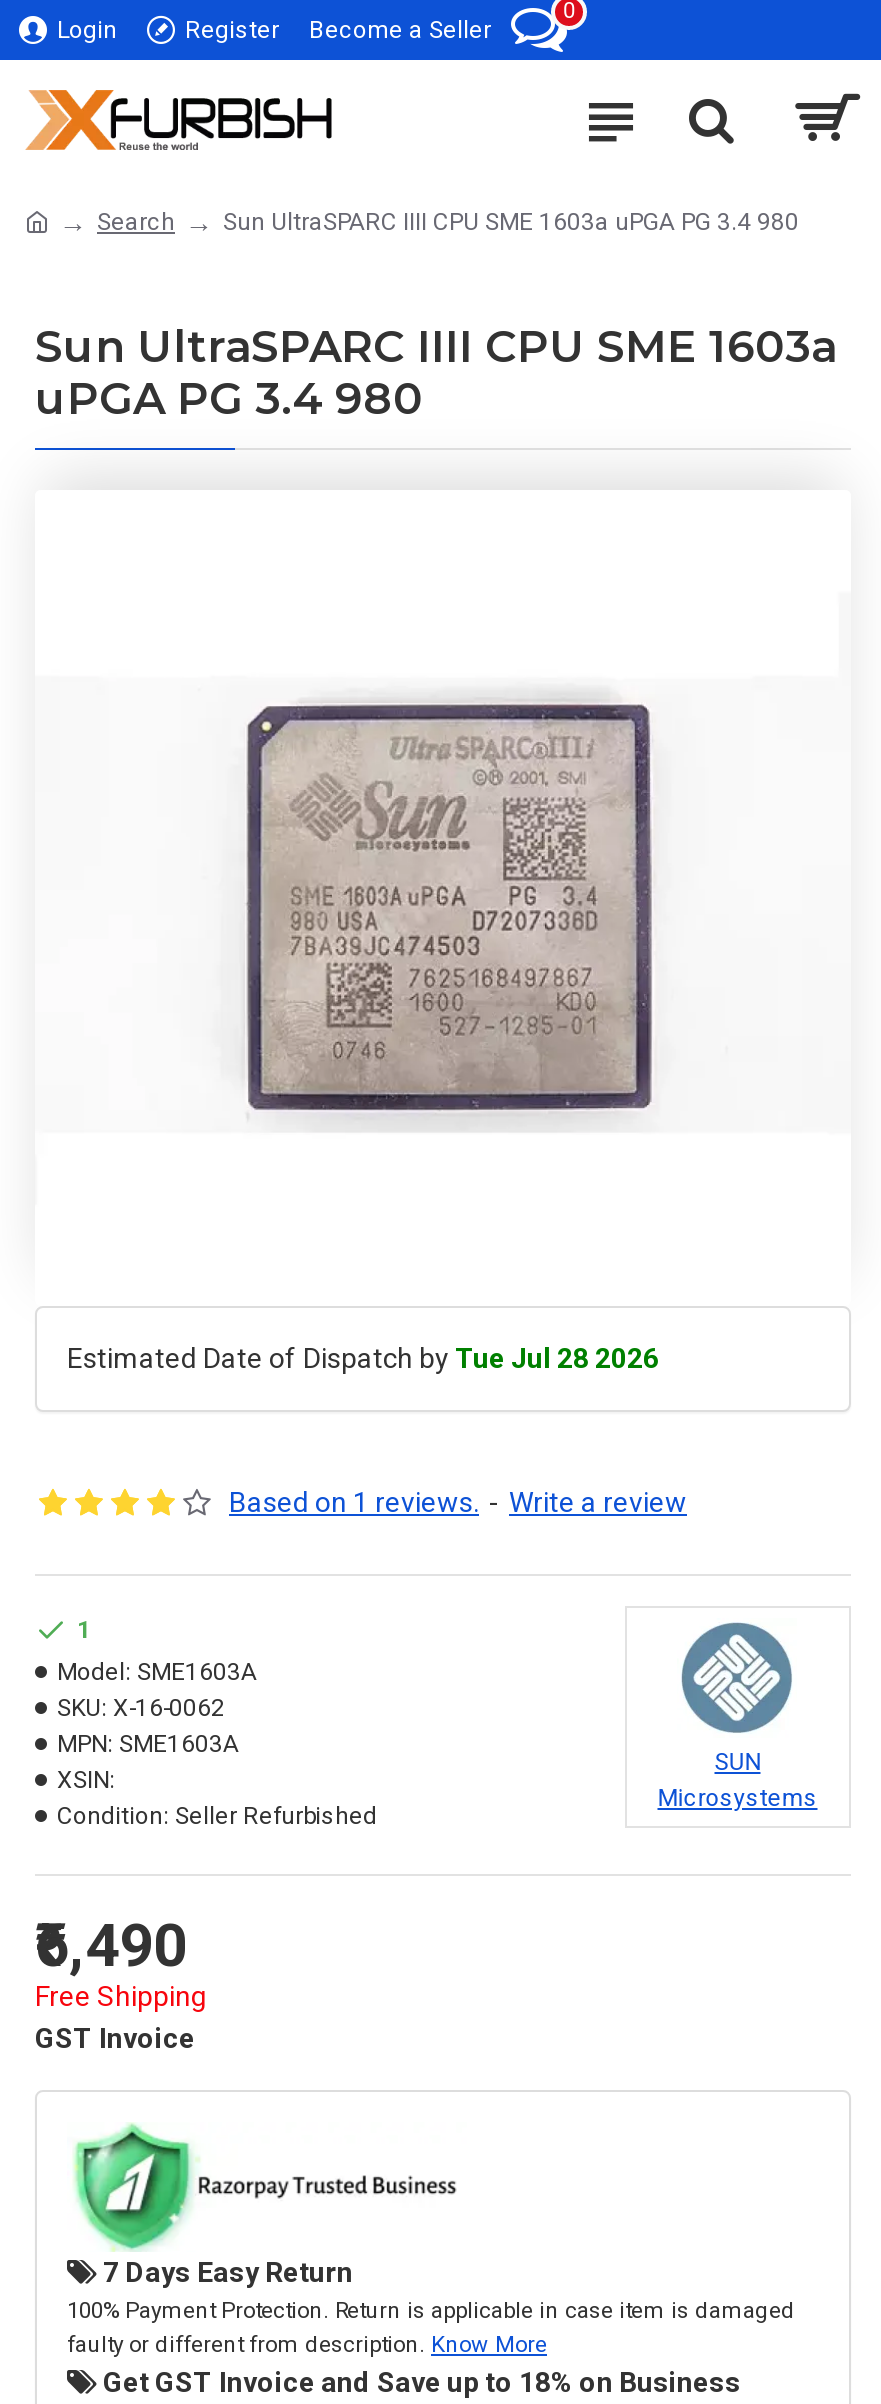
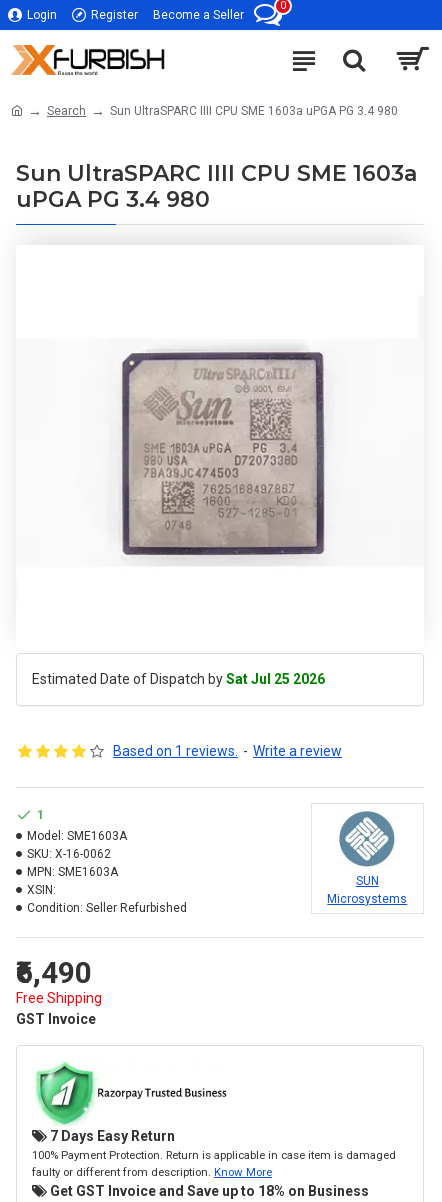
[67,1342,659,1374] Estimated Date of Dispatch by Tue Jul 28 2026 -> [32,671,325,687] Estimated Date of Dispatch by Sat Jul 25 2026

